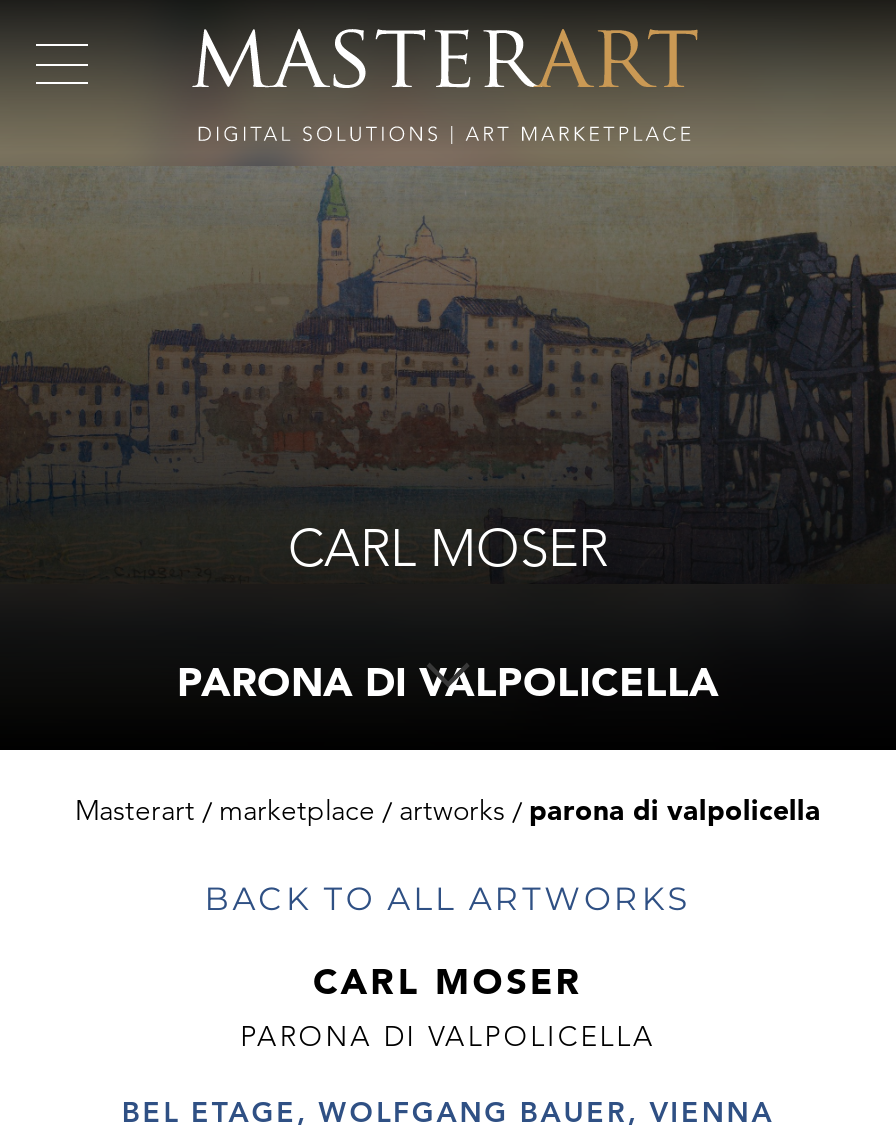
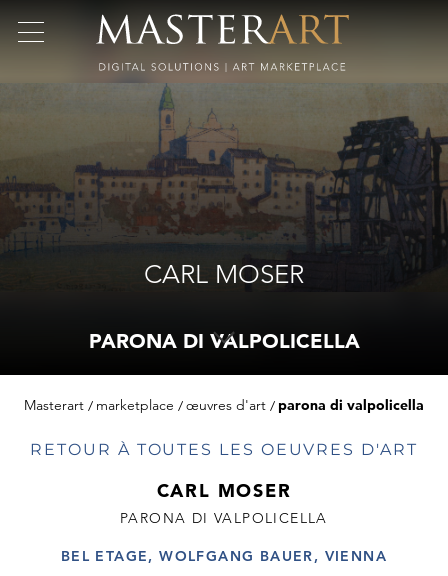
[399,792,505,828] artworks -> [186,396,266,414] œuvres d'art
[205,880,691,918] BACK TO ALL ARTWORKS -> [30,440,418,459] RETOUR À TOUTES LES OEUVRES D'ART

